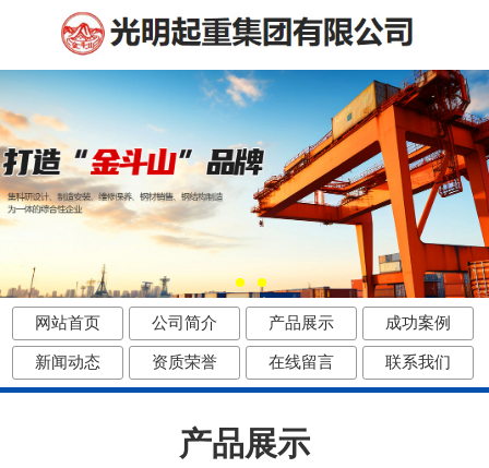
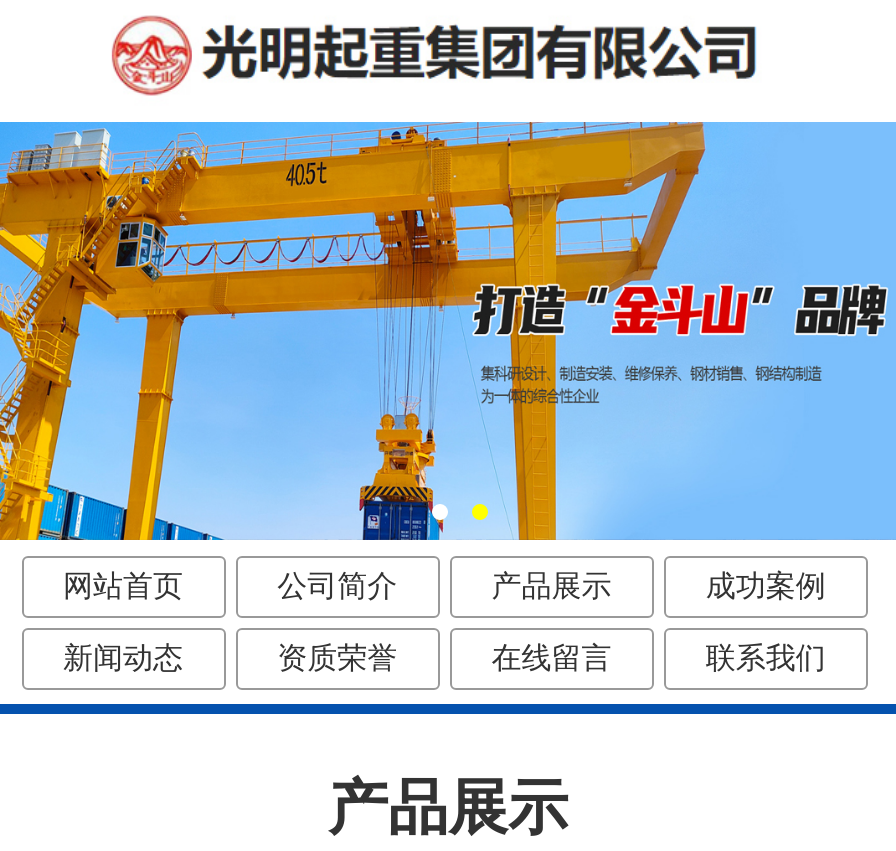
[3,69,486,299] [image] -> [6,120,890,542] [image]

